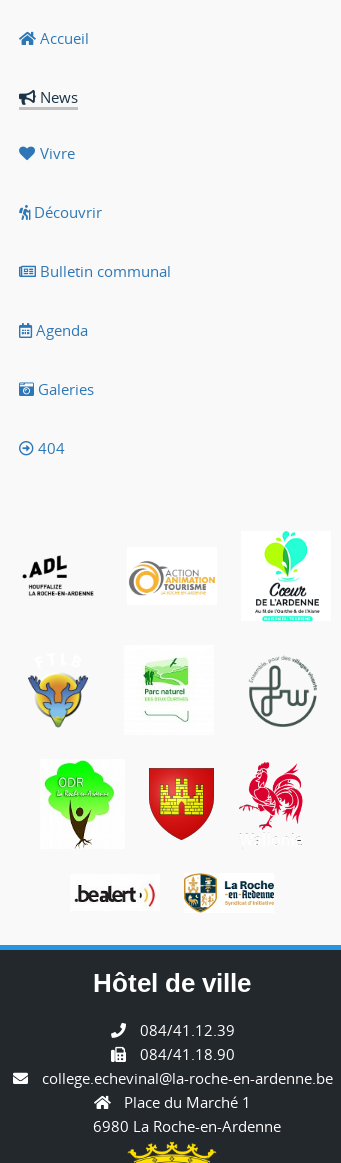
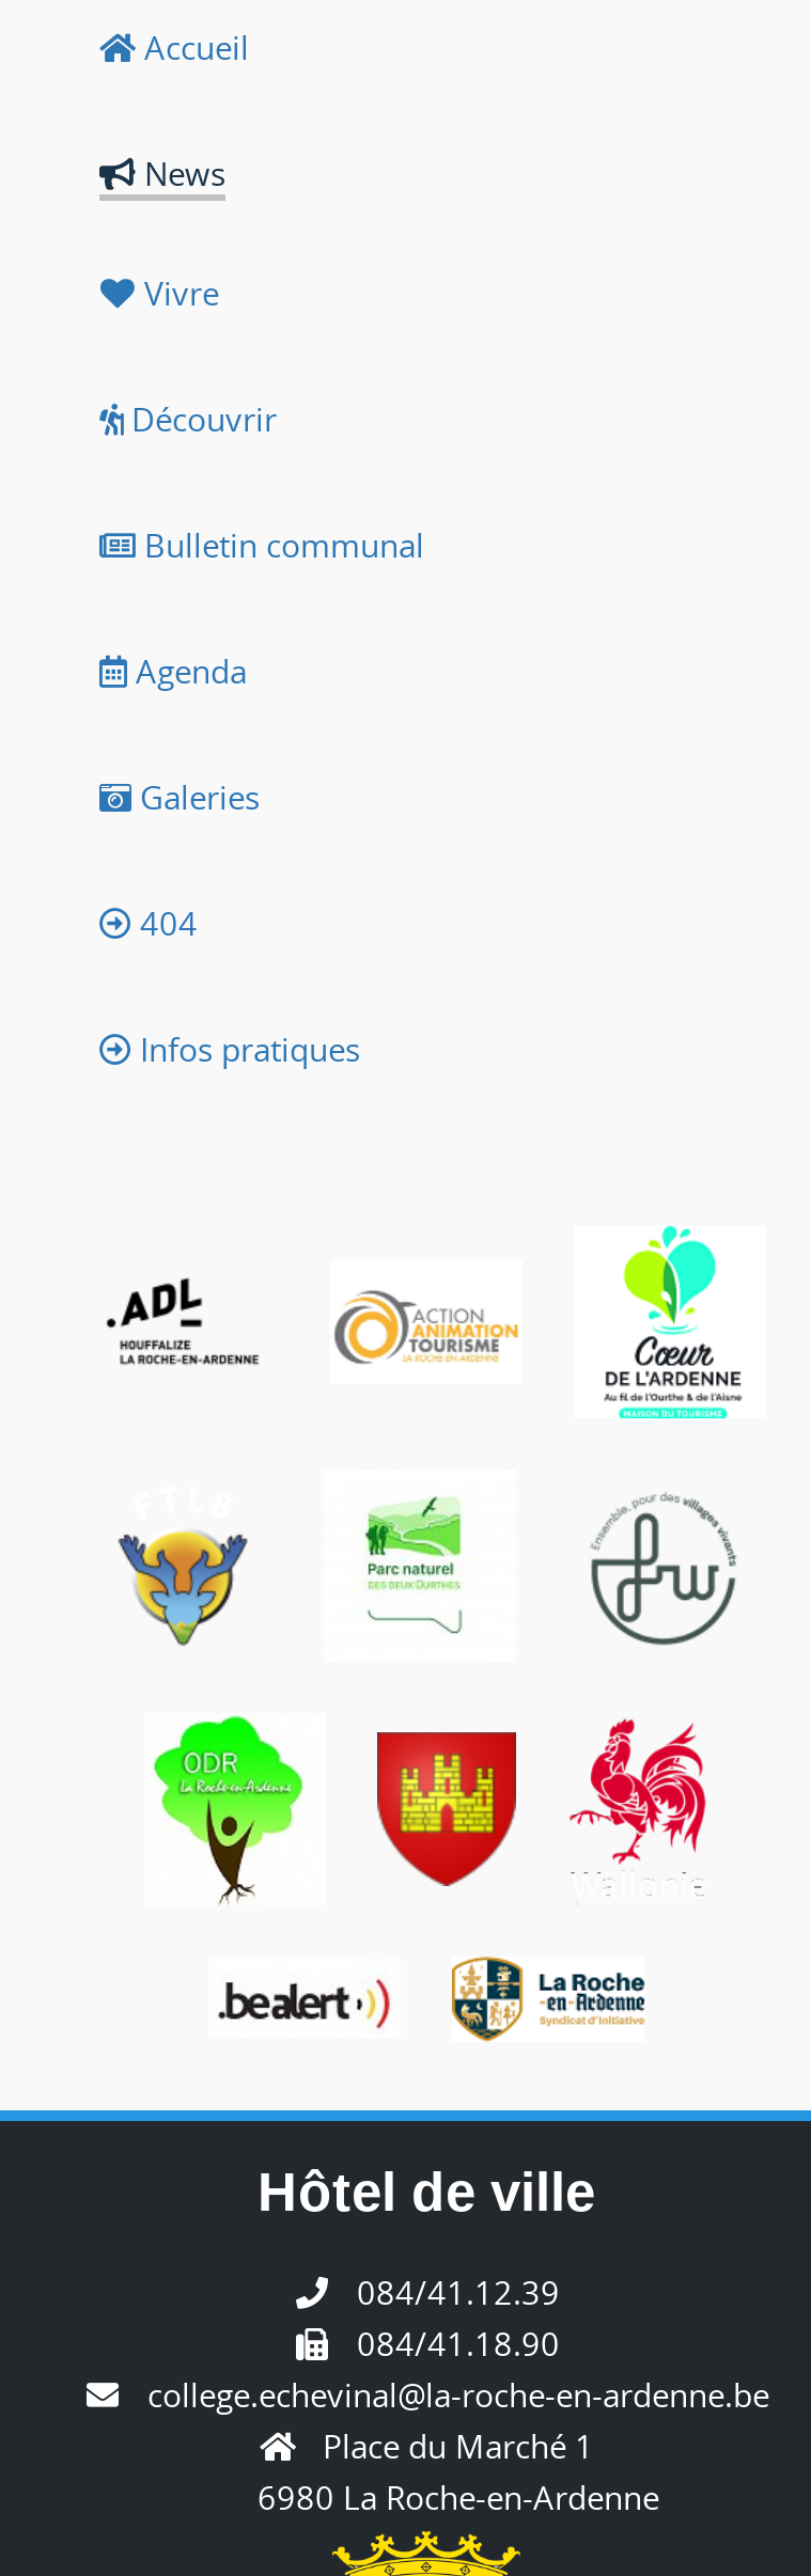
none -> [131,1027,360,1070] Infos pratiques

